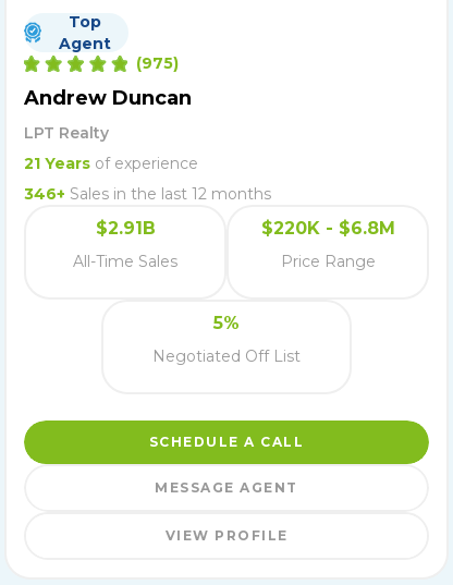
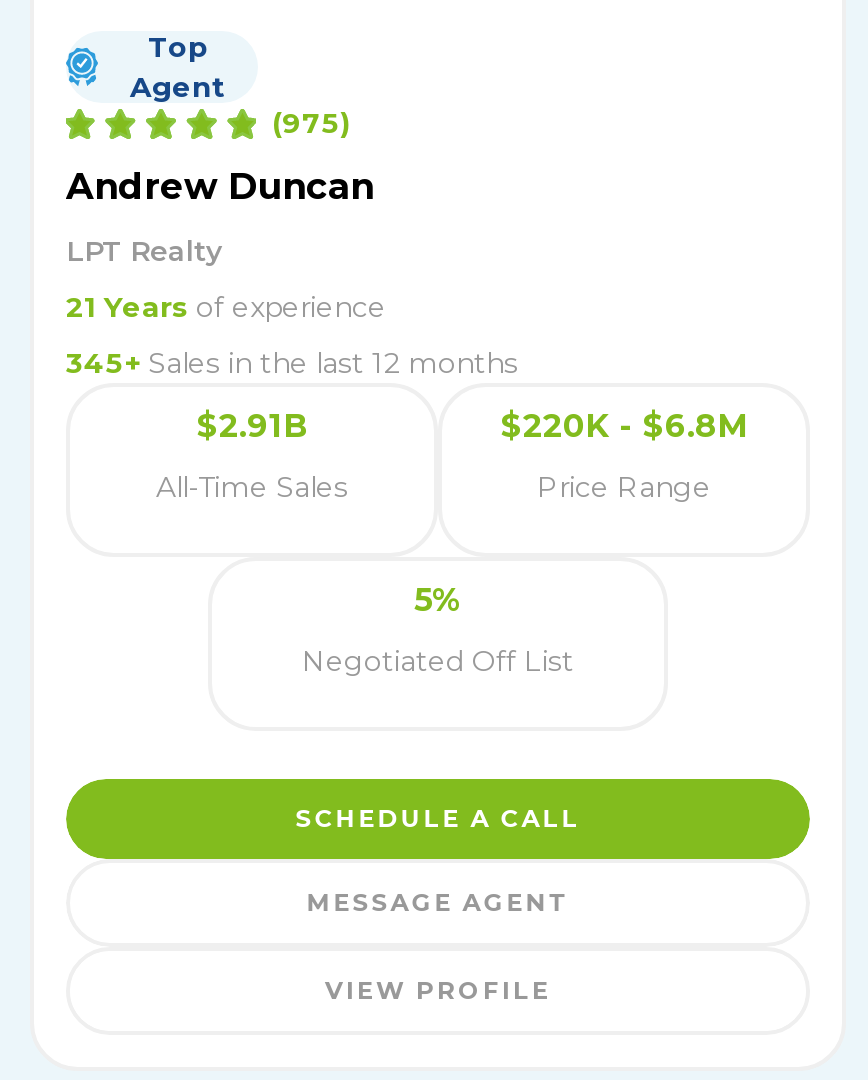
[24,184,271,204] 346+ Sales in the last 12 months -> [66,345,518,381] 345+ Sales in the last 12 months

